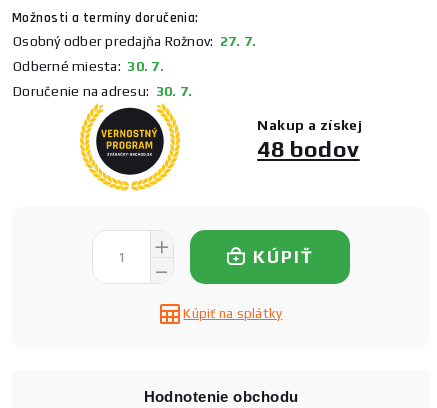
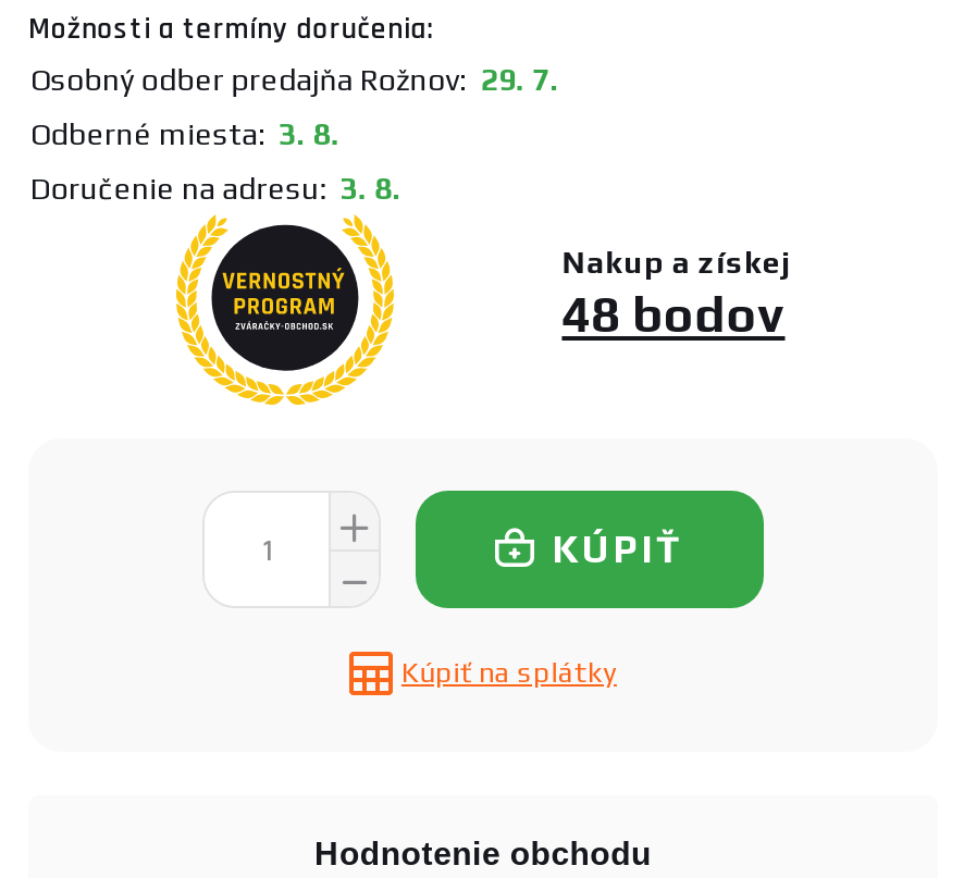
[13,32,256,48] Osobný odber predajňa Rožnov: 27. 7. -> [30,61,560,96] Osobný odber predajňa Rožnov: 29. 7.
[13,57,170,73] Odberné miesta: 30. 7. -> [30,115,355,150] Odberné miesta: 3. 8.
[13,82,198,98] Doručenie na adresu: 30. 7. -> [30,170,416,205] Doručenie na adresu: 3. 8.

